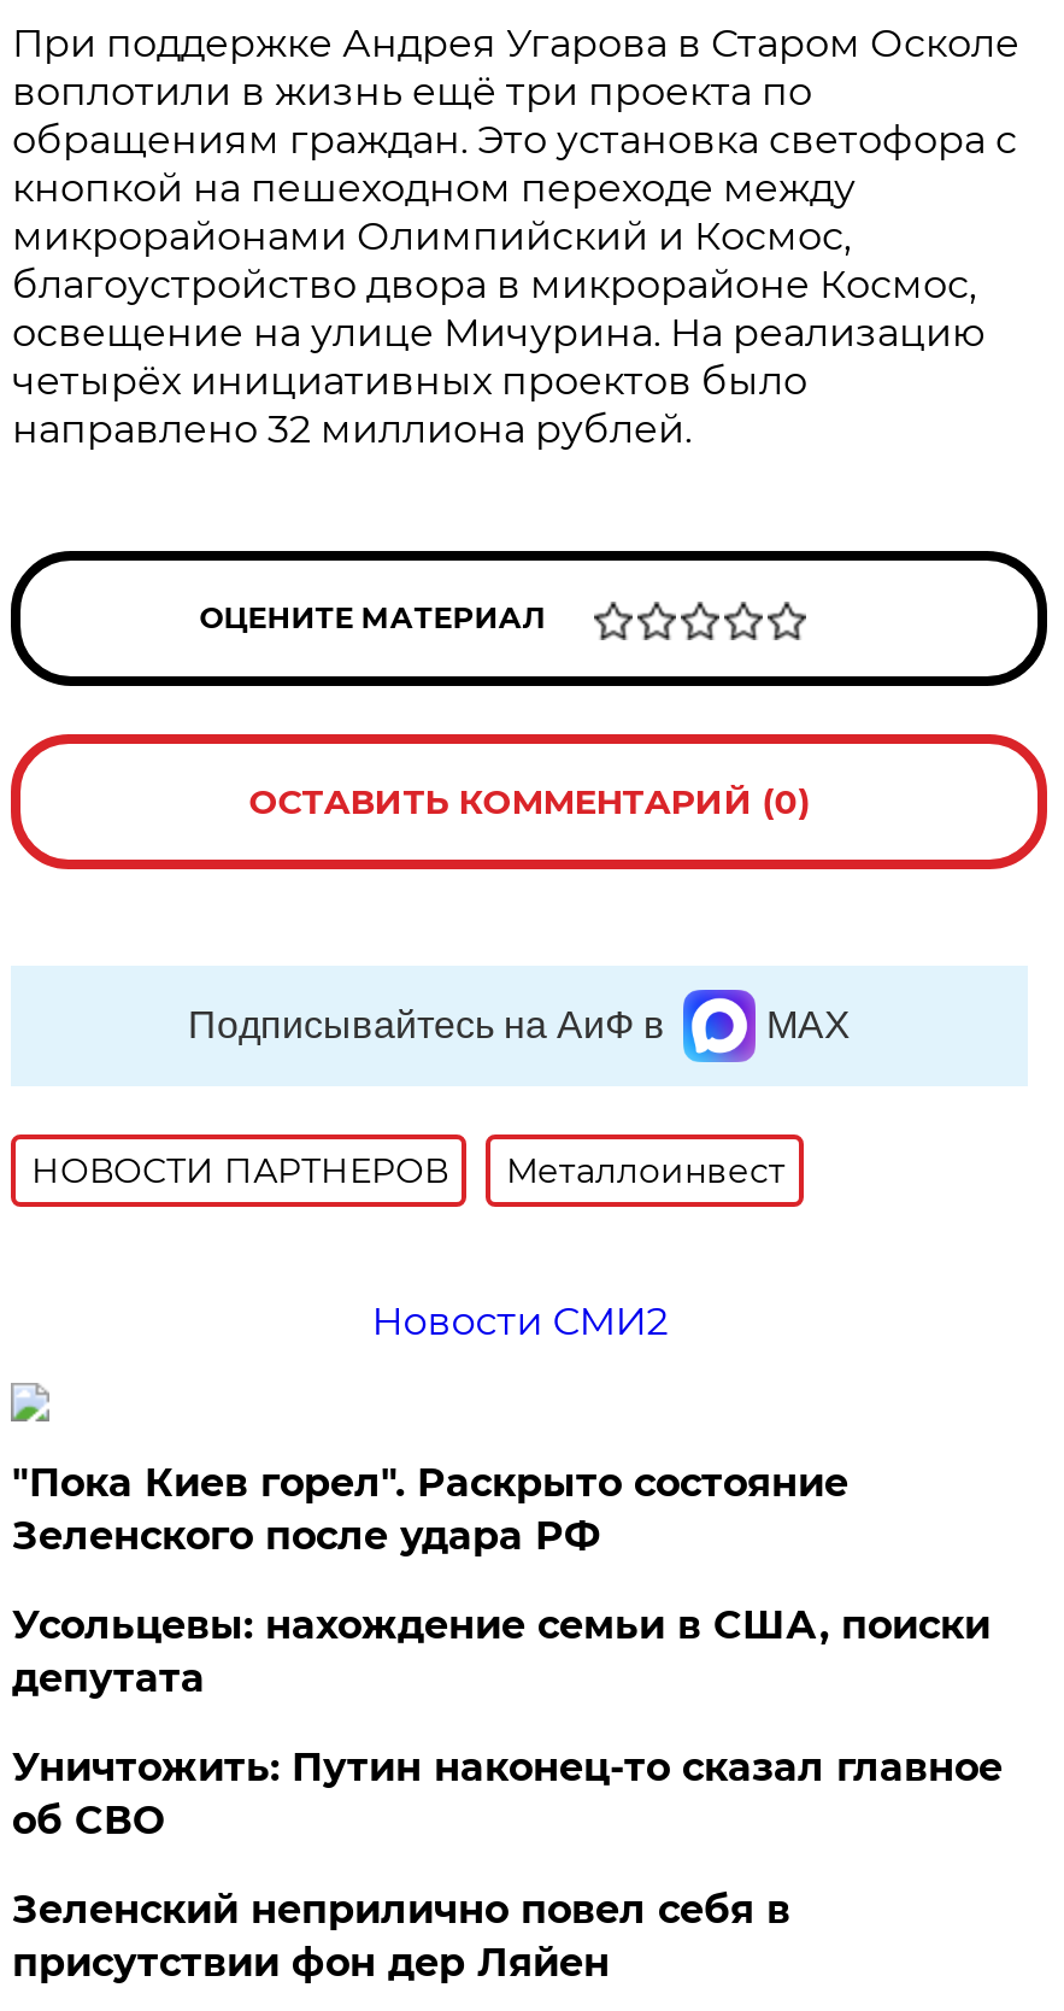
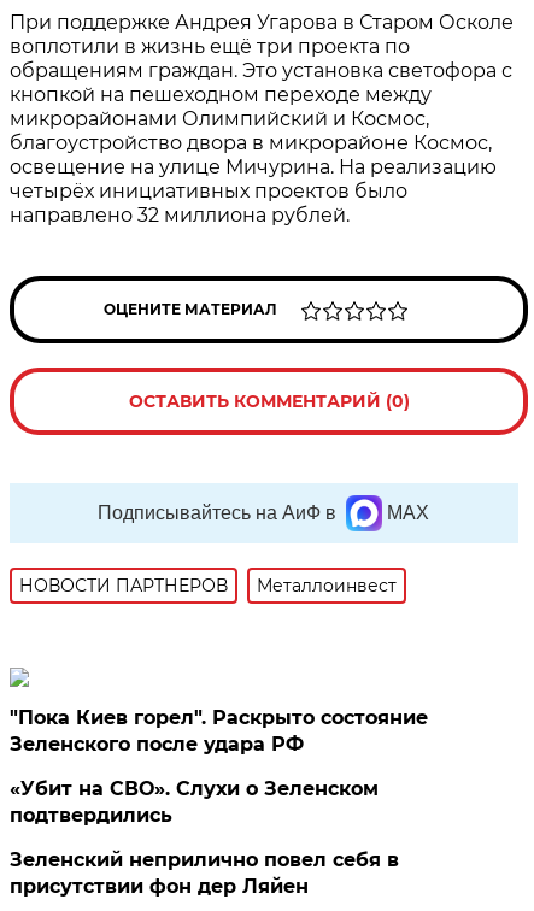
[372,1298,668,1344] Новости СМИ2 -> none
[12,1602,1002,1843] Усольцевы: нахождение семьи в США, поиски | депутата | Уничтожить: Путин наконец-то сказал главное | об СВО -> [10,777,379,827] «Убит на СВО». Слухи о Зеленском | подтвердились

